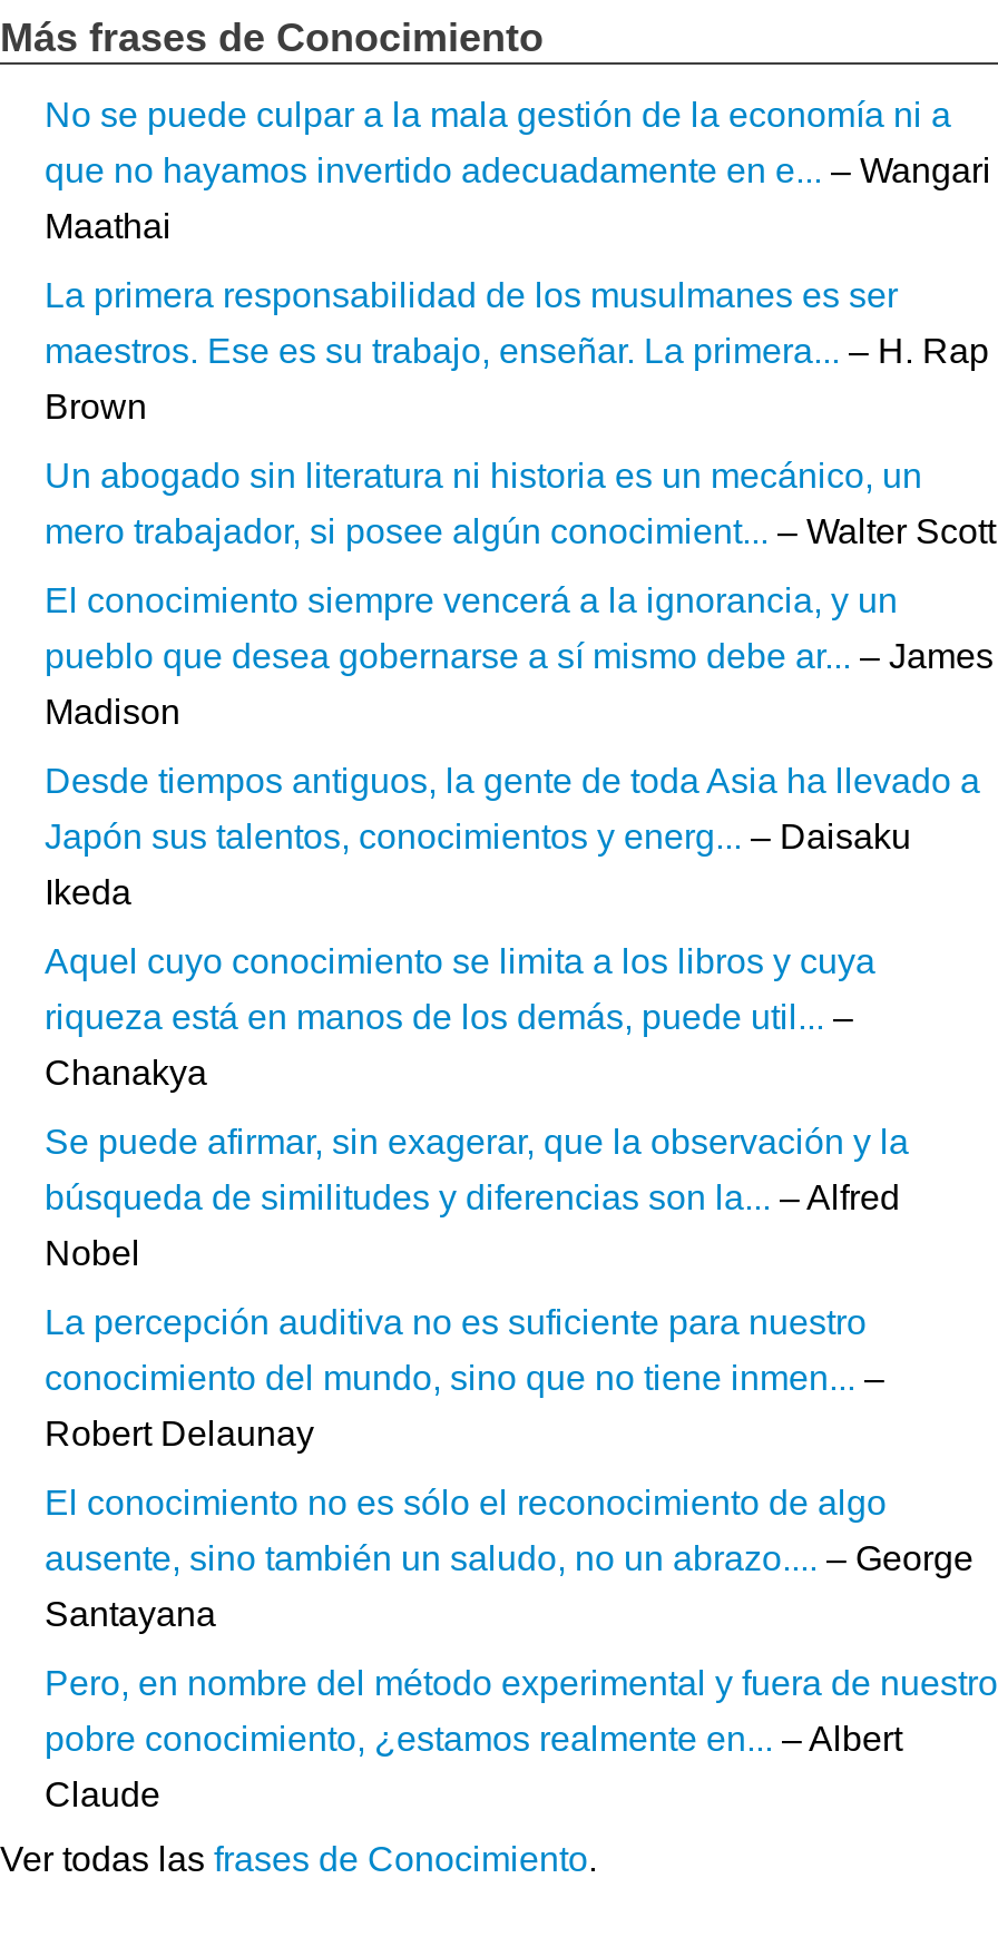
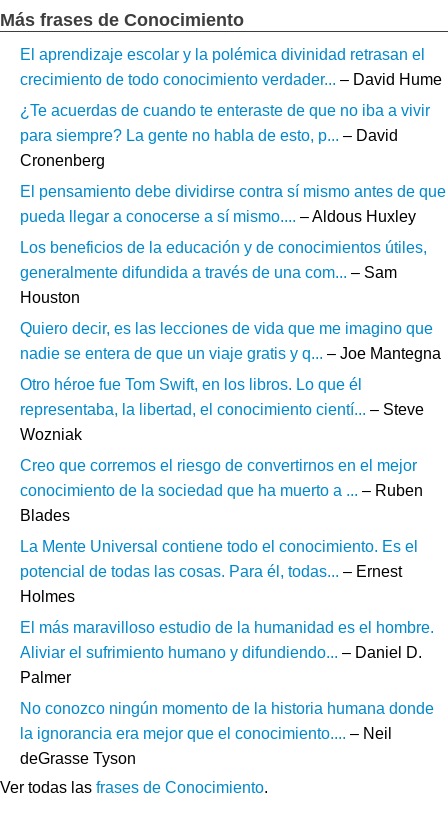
[45,96,998,1813] No se puede culpar a la mala gestión de la economía ni a | que no hayamos invertido adecuadamente en e... – Wangari | Maathai | La primera responsabilidad de los musulmanes es ser | maestros. Ese es su trabajo, enseñar. La primera... – H. Rap | Brown | Un abogado sin literatura ni historia es un mecánico, un | mero trabajador, si posee algún conocimient... – Walter Scott | El conocimiento siempre vencerá a la ignorancia, y un | pueblo que desea gobernarse a sí mismo debe ar... – James | Madison | Desde tiempos antiguos, la gente de toda Asia ha llevado a | Japón sus talentos, conocimientos y energ... – Daisaku | Ikeda | Aquel cuyo conocimiento se limita a los libros y cuya | riqueza está en manos de los demás, puede util... – | Chanakya | Se puede afirmar, sin exagerar, que la observación y la | búsqueda de similitudes y diferencias son la... – Alfred | Nobel | La percepción auditiva no es suficiente para nuestro | conocimiento del mundo, sino que no tiene inmen... – | Robert Delaunay | El conocimiento no es sólo el reconocimiento de algo | ausente, sino también un saludo, no un abrazo.... – George | Santayana | Pero, en nombre del método experimental y fuera de nuestro | pobre conocimiento, ¿estamos realmente en... – Albert | Claude -> [20,46,446,767] El aprendizaje escolar y la polémica divinidad retrasan el | crecimiento de todo conocimiento verdader... – David Hume | ¿Te acuerdas de cuando te enteraste de que no iba a vivir | para siempre? La gente no habla de esto, p... – David | Cronenberg | El pensamiento debe dividirse contra sí mismo antes de que | pueda llegar a conocerse a sí mismo.... – Aldous Huxley | Los beneficios de la educación y de conocimientos útiles, | generalmente difundida a través de una com... – Sam | Houston | Quiero decir, es las lecciones de vida que me imagino que | nadie se entera de que un viaje gratis y q... – Joe Mantegna | Otro héroe fue Tom Swift, en los libros. Lo que él | representaba, la libertad, el conocimiento cientí... – Steve | Wozniak | Creo que corremos el riesgo de convertirnos en el mejor | conocimiento de la sociedad que ha muerto a ... – Ruben | Blades | La Mente Universal contiene todo el conocimiento. Es el | potencial de todas las cosas. Para él, todas... – Ernest | Holmes | El más maravilloso estudio de la humanidad es el hombre. | Aliviar el sufrimiento humano y difundiendo... – Daniel D. | Palmer | No conozco ningún momento de la historia humana donde | la ignorancia era mejor que el conocimiento.... – Neil | deGrasse Tyson

